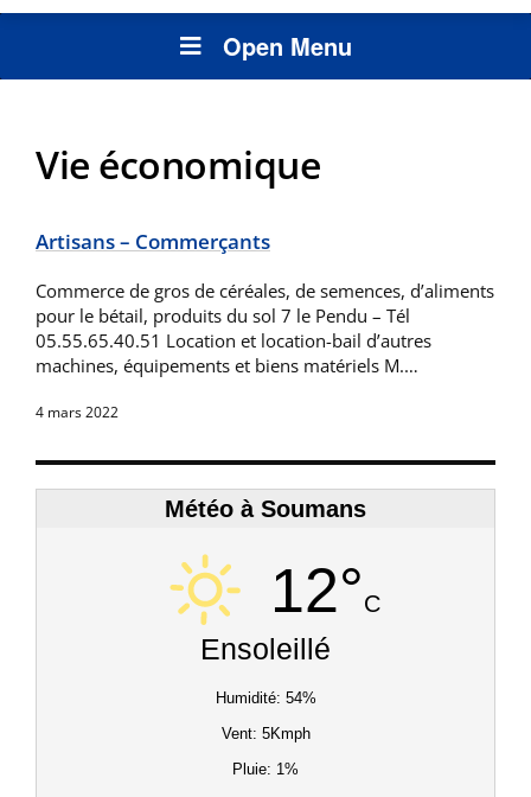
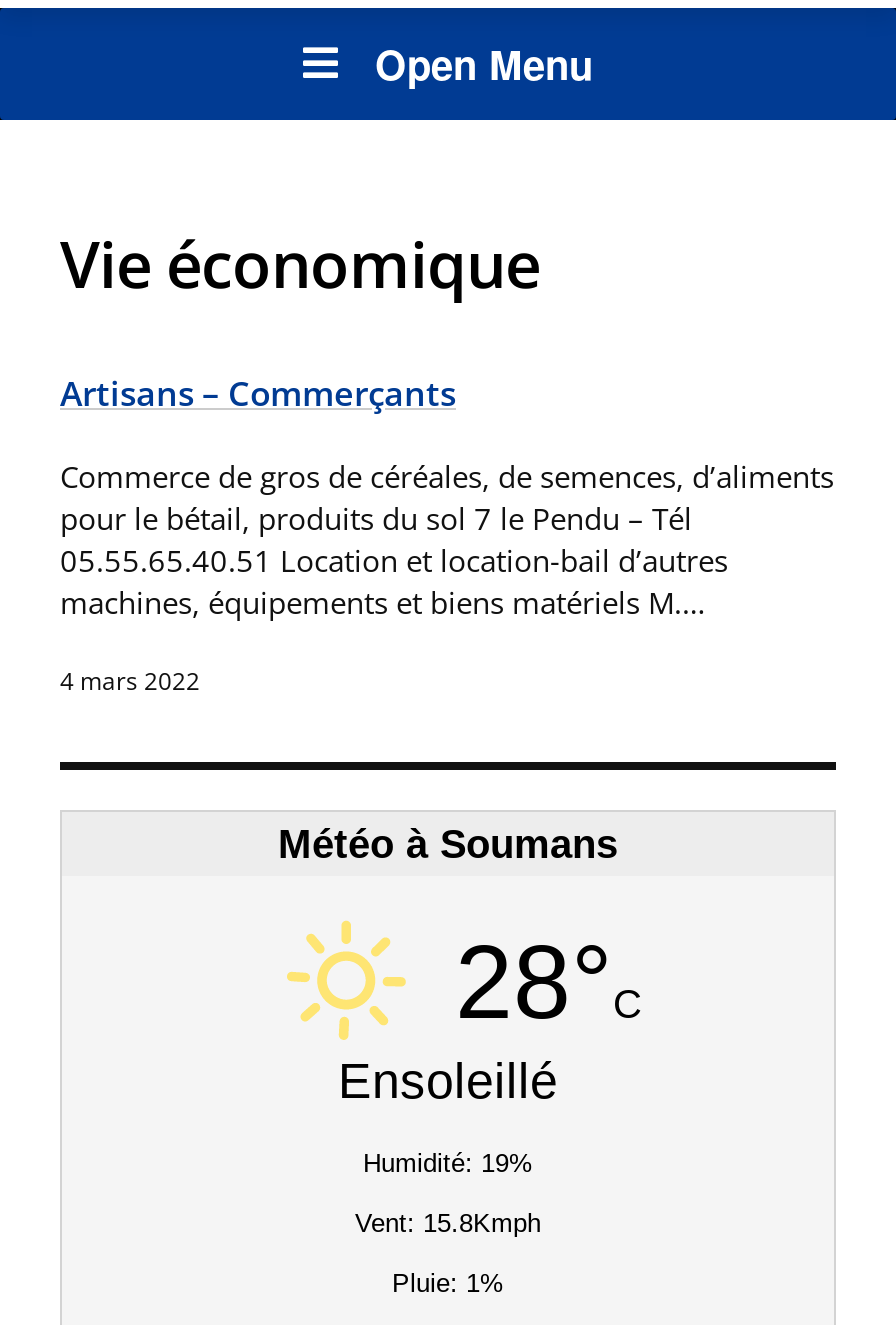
[270,556,380,625] 12°C -> [455,924,641,1040] 28°C
[215,689,316,707] Humidité: 54% -> [363,1148,533,1178] Humidité: 19%
[221,725,310,743] Vent: 5Kmph -> [355,1208,541,1238] Vent: 15.8Kmph

